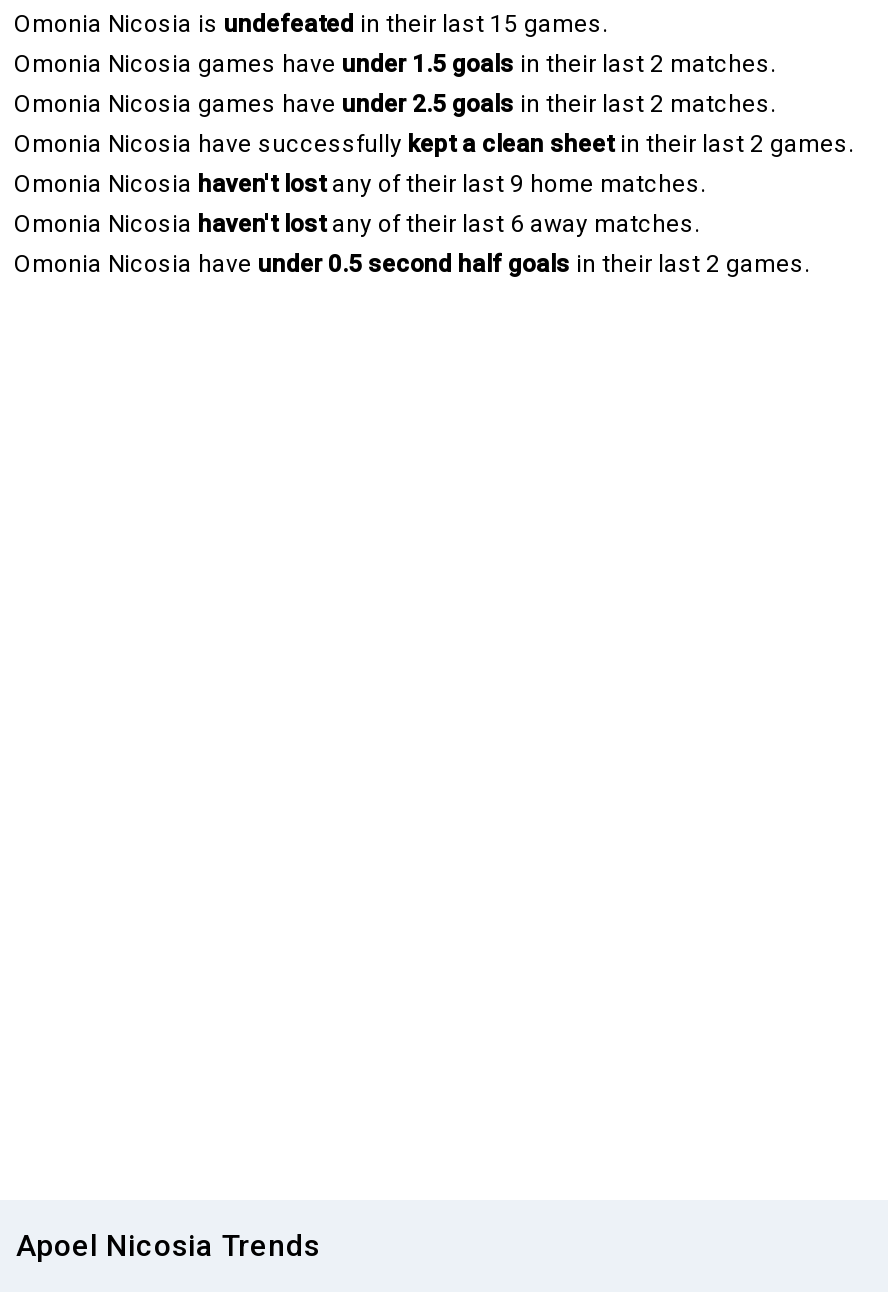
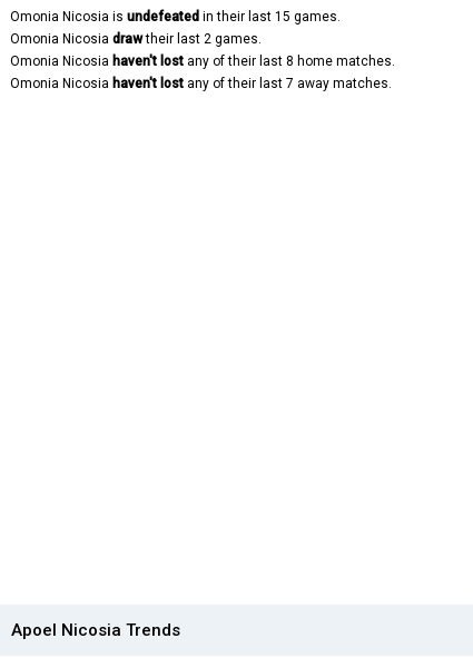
[14,50,854,278] Omonia Nicosia games have under 1.5 goals in their last 2 matches. | Omonia Nicosia games have under 2.5 goals in their last 2 matches. | Omonia Nicosia have successfully kept a clean sheet in their last 2 games. | Omonia Nicosia haven't lost any of their last 9 home matches. | Omonia Nicosia haven't lost any of their last 6 away matches. | Omonia Nicosia have under 0.5 second half goals in their last 2 games. -> [10,31,395,92] Omonia Nicosia draw their last 2 games. | Omonia Nicosia haven't lost any of their last 8 home matches. | Omonia Nicosia haven't lost any of their last 7 away matches.

